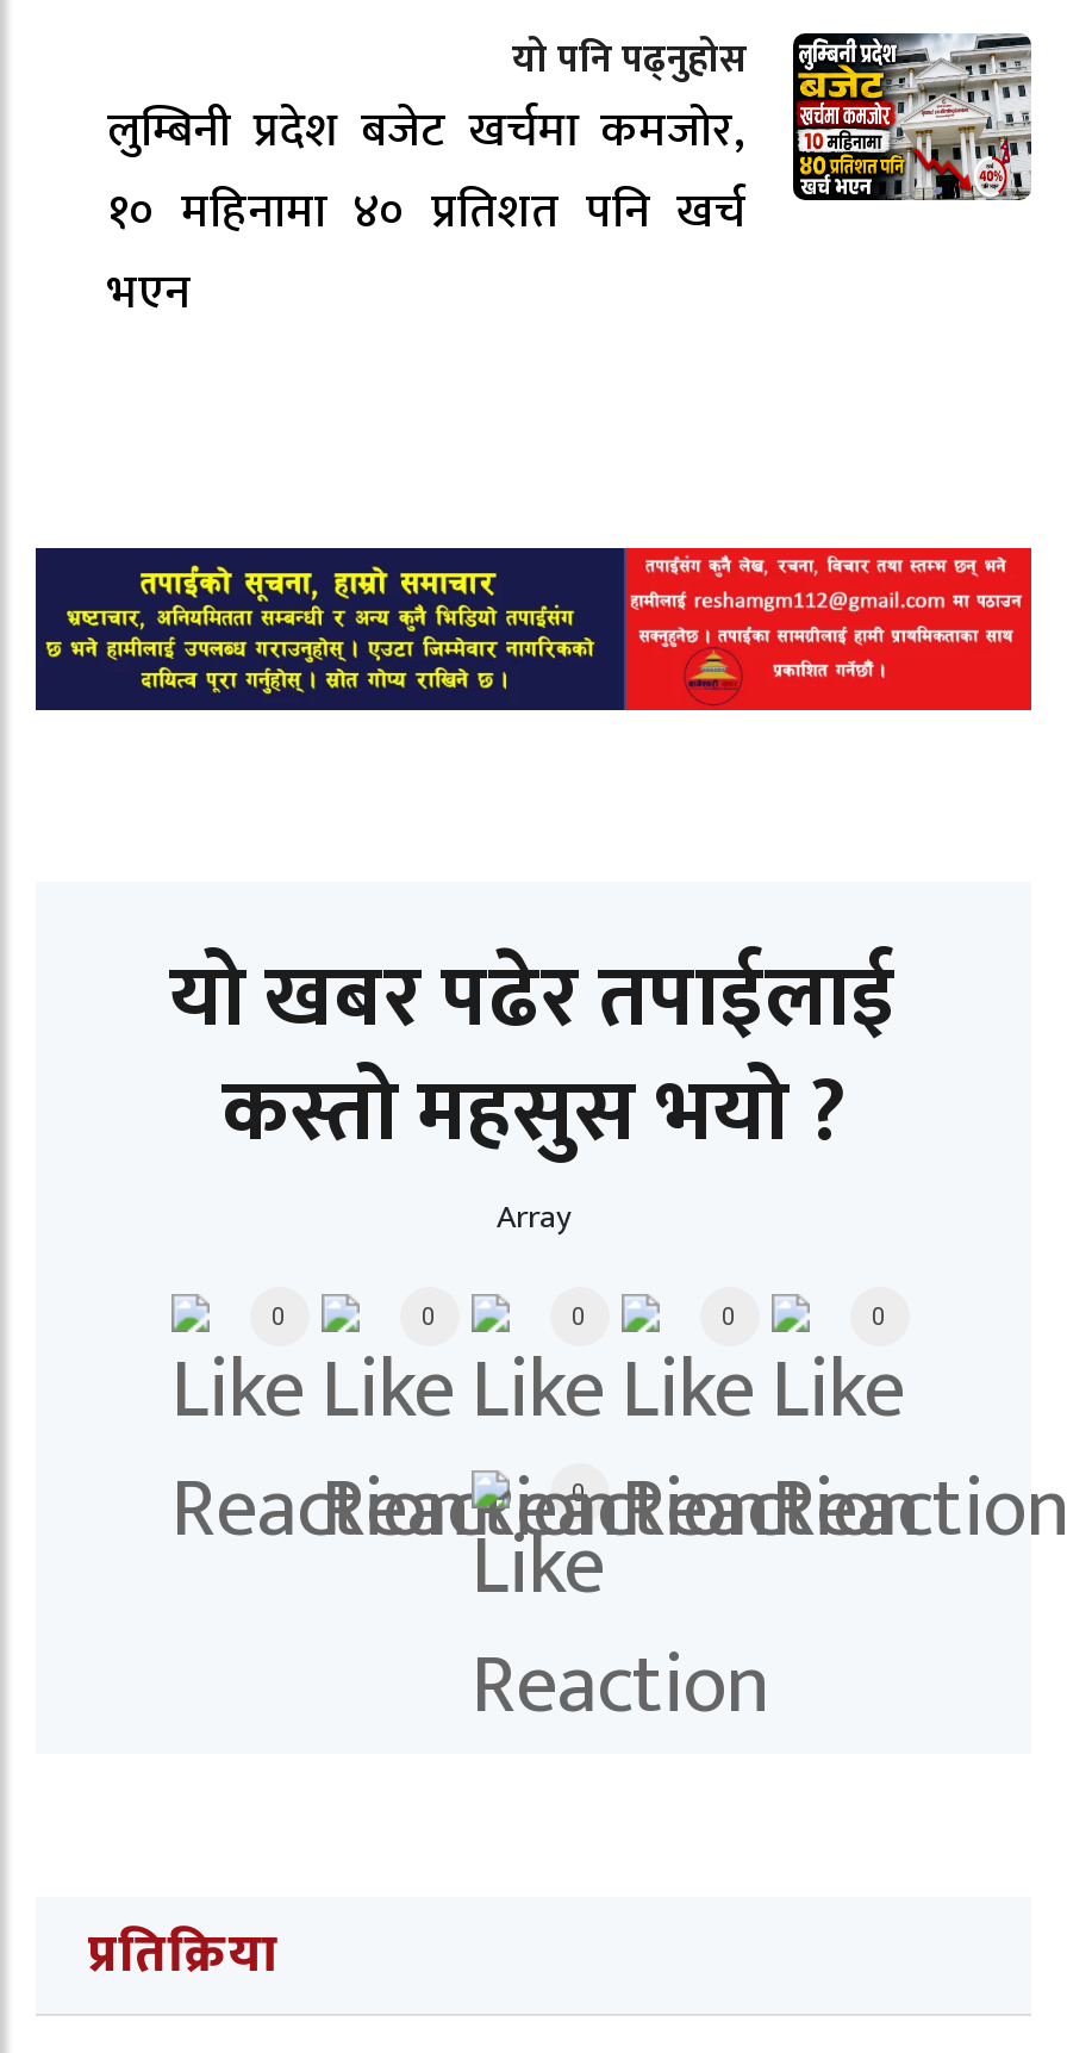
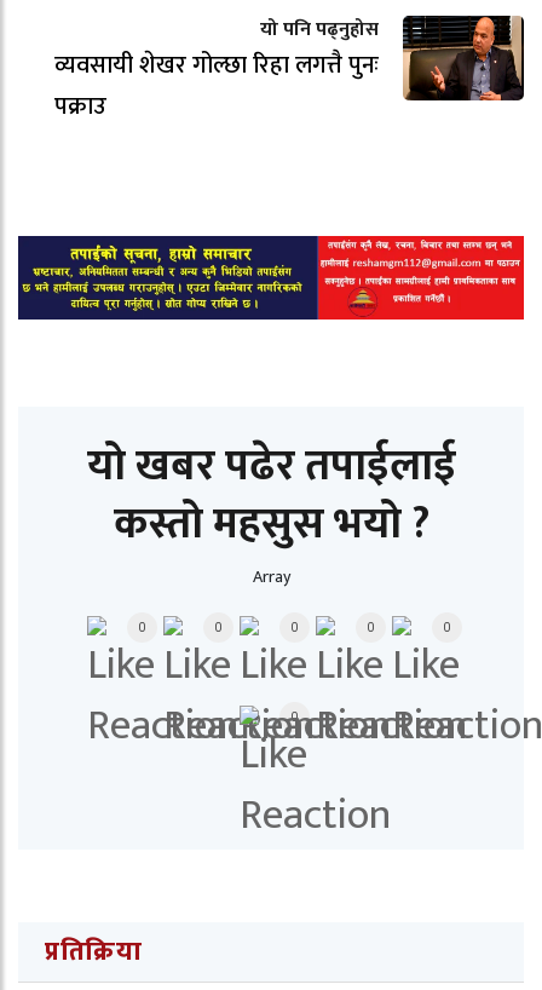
[107,30,1034,333] [image] | लुम्बिनी प्रदेश बजेट खर्चमा कमजोर, | १० महिनामा ४० प्रतिशत पनि खर्च | भएन -> [54,15,525,128] [image] | व्यवसायी शेखर गोल्छा रिहा लगत्तै पुनः | पक्राउ

